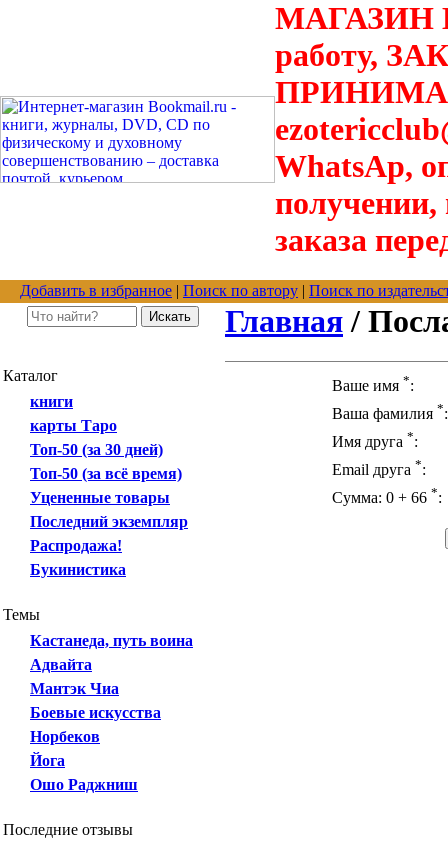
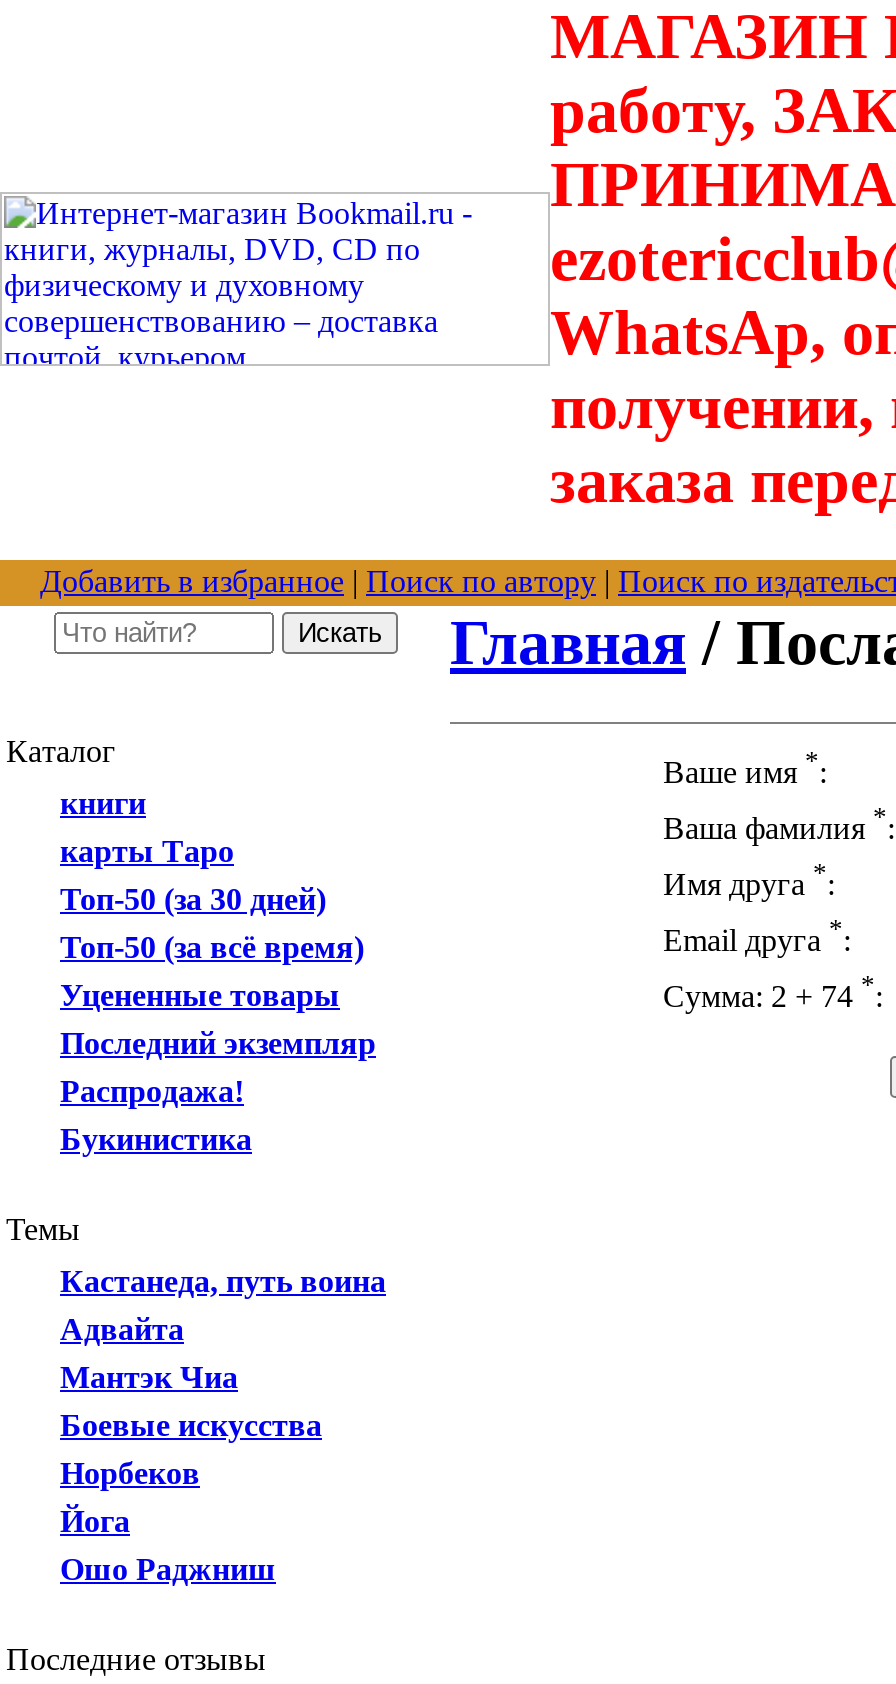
[331,485,441,507] Сумма: 0 + 66 *: -> [663,971,883,1014] Сумма: 2 + 74 *:

